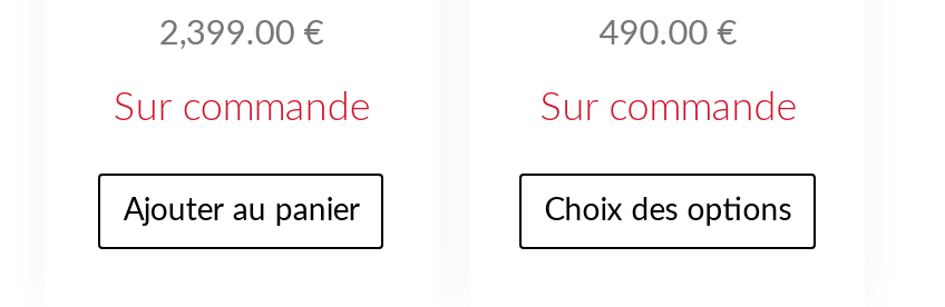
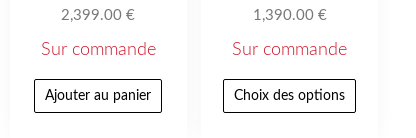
[599,18,737,51] 490.00 € -> [253,8,327,23] 1,390.00 €

